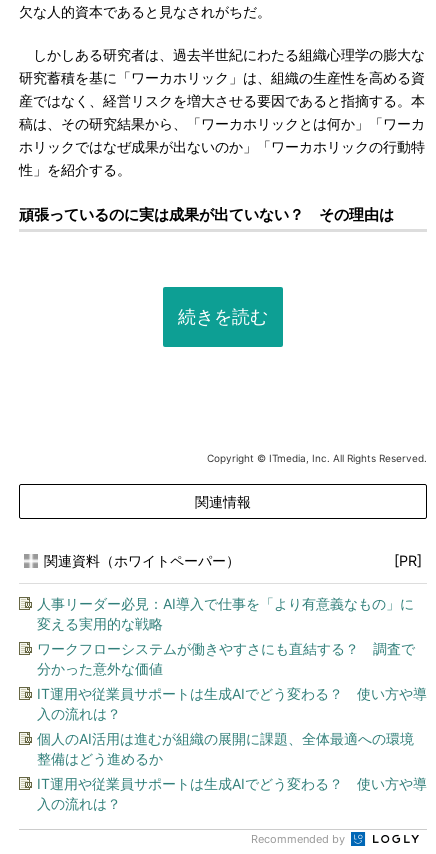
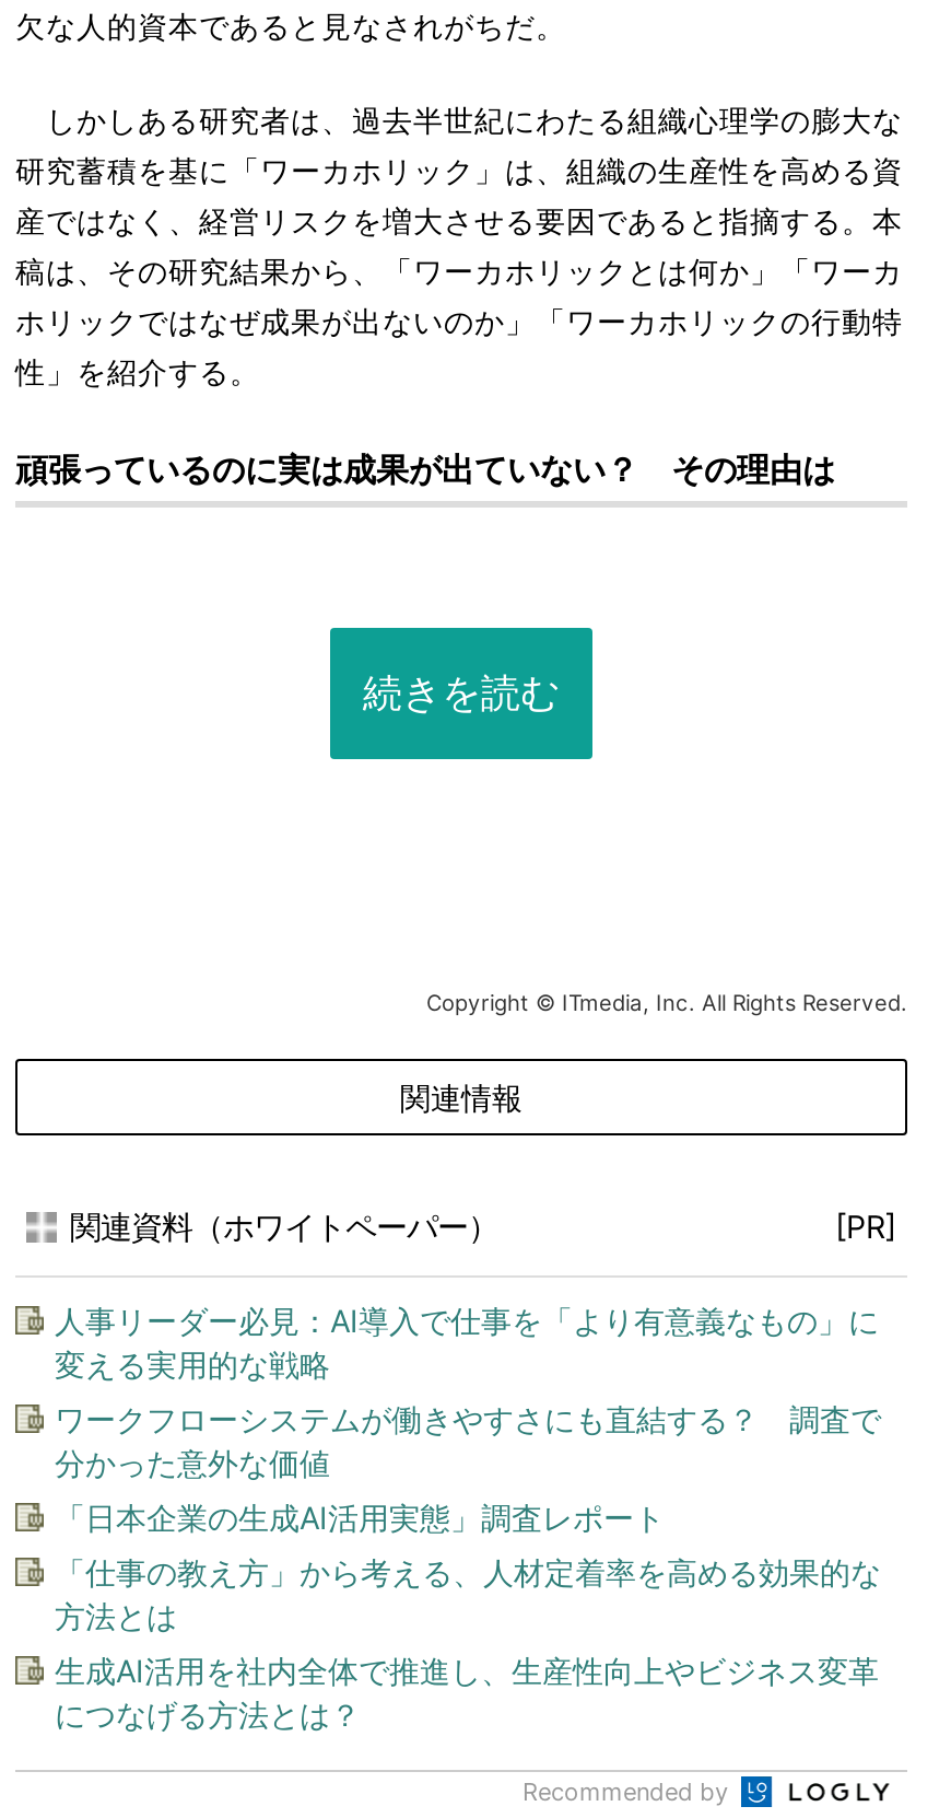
[37,685,427,722] IT運用や従業員サポートは生成AIでどう変わる？ 使い方や導 | 入の流れは？ -> [55,1499,665,1536] 「日本企業の生成AI活用実態」調査レポート
[37,730,414,767] 個人のAI活用は進むが組織の展開に課題、全体最適への環境 | 整備はどう進めるか -> [55,1553,881,1634] 「仕事の教え方」から考える、人材定着率を高める効果的な | 方法とは
[37,775,427,812] IT運用や従業員サポートは生成AIでどう変わる？ 使い方や導 | 入の流れは？ -> [55,1652,879,1733] 生成AI活用を社内全体で推進し、生産性向上やビジネス変革 | につなげる方法とは？

